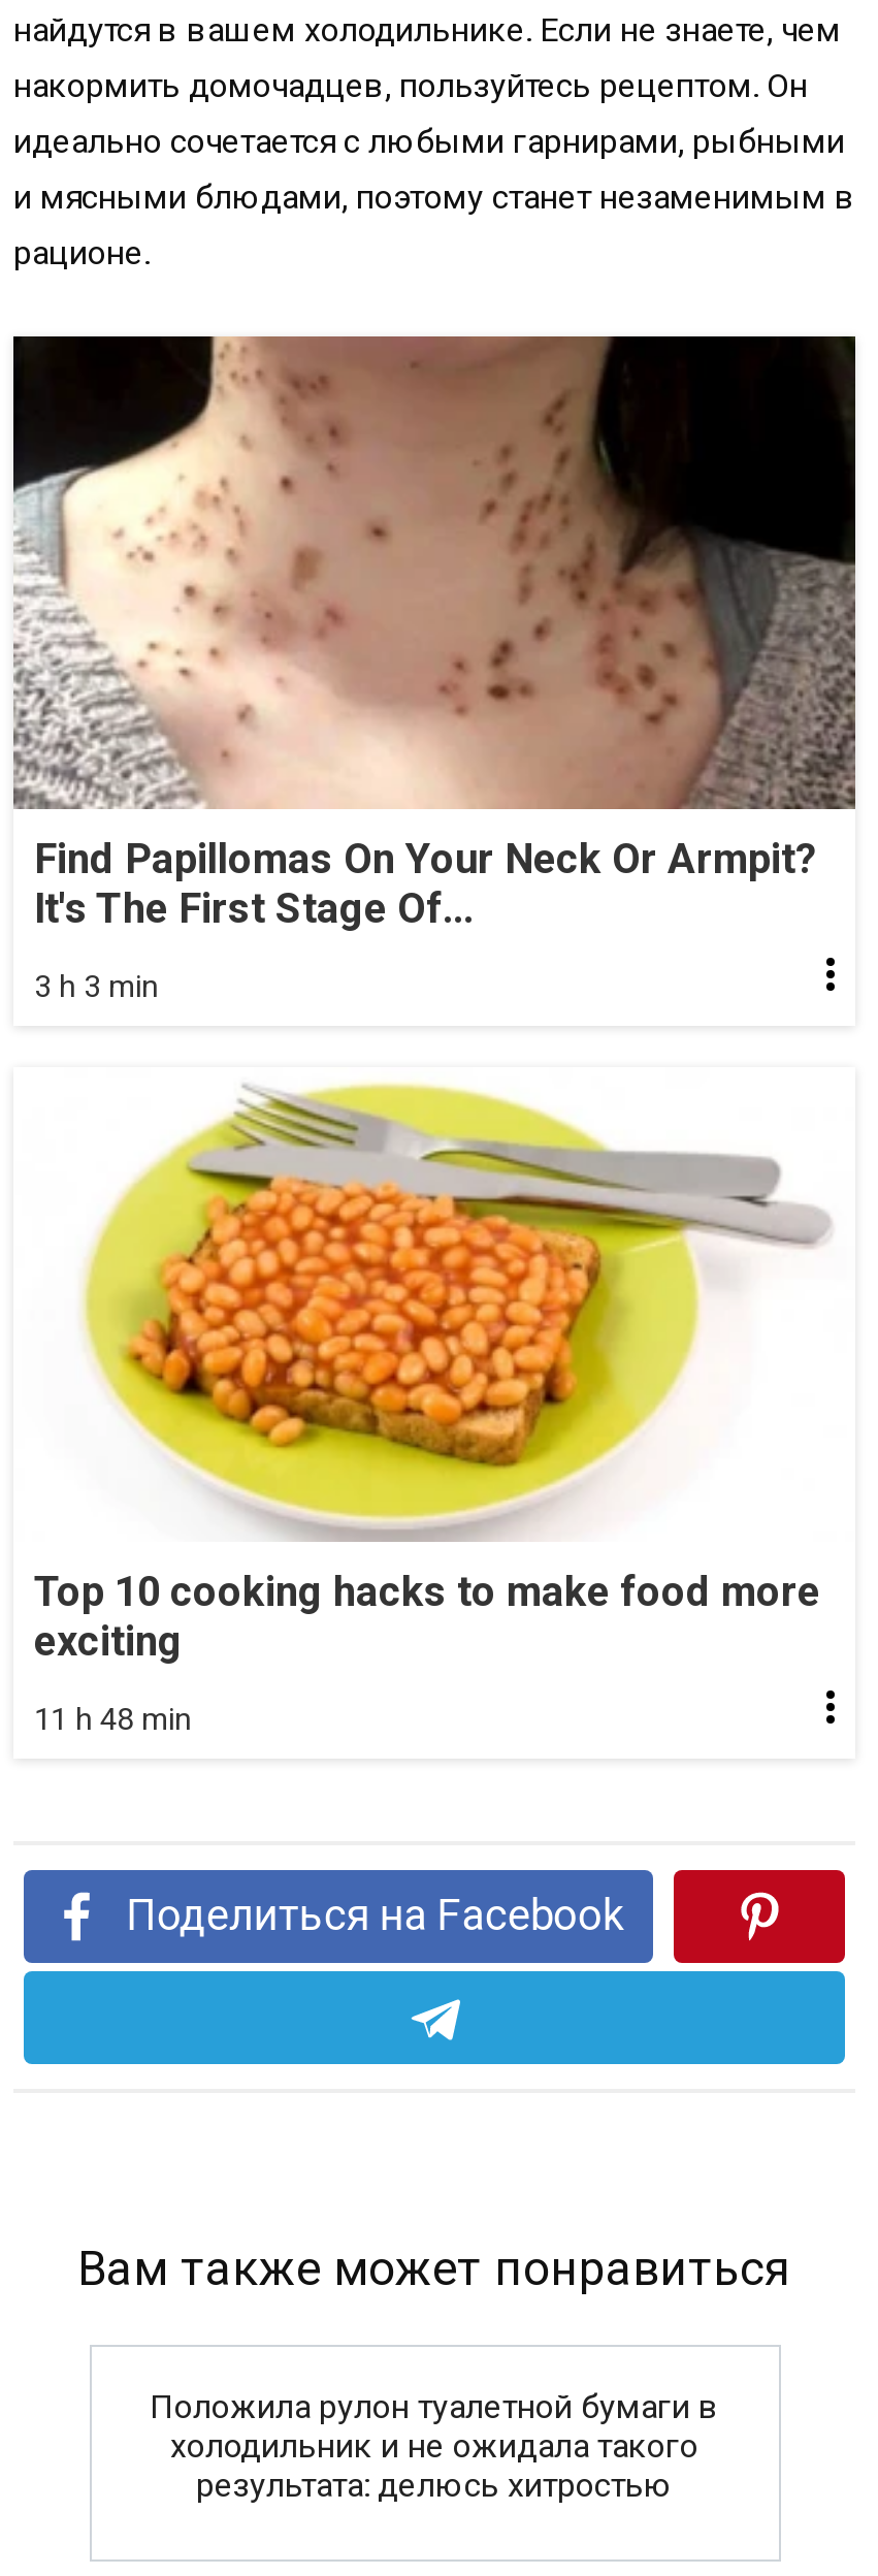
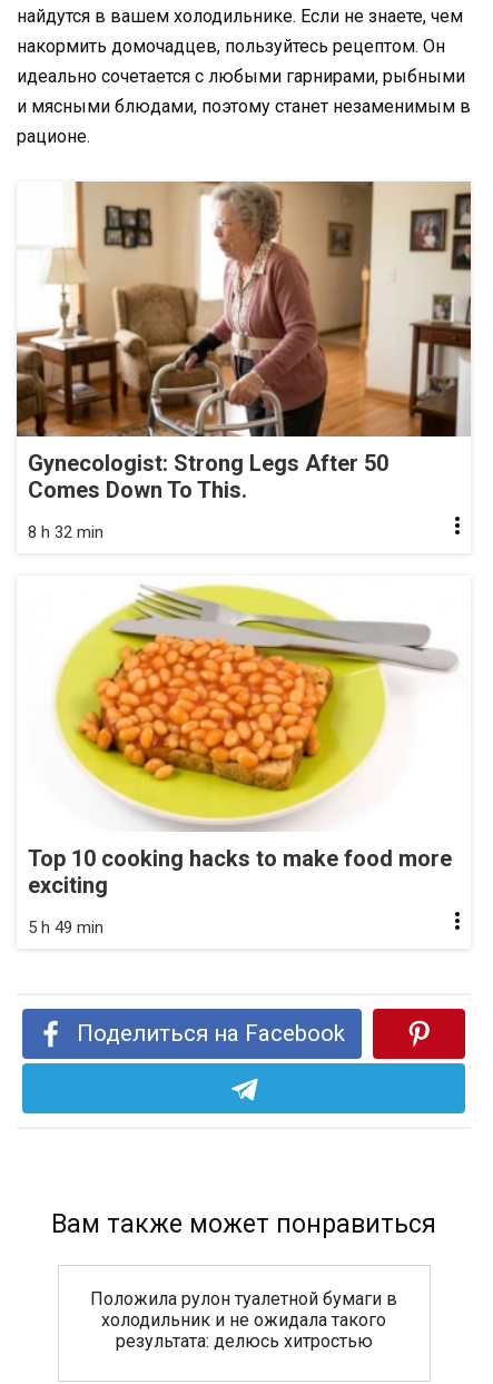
[11,334,857,933] [image] | Find Papillomas On Your Neck Or Armpit? | It's The First Stage Of... -> [16,180,472,503] [image] | Gynecologist: Strong Legs After 50 | Comes Down To This.
[34,968,158,1006] 3 h 3 min -> [28,522,103,542] 8 h 32 min
[34,1700,191,1737] 11 h 48 min -> [28,917,103,937] 5 h 49 min

